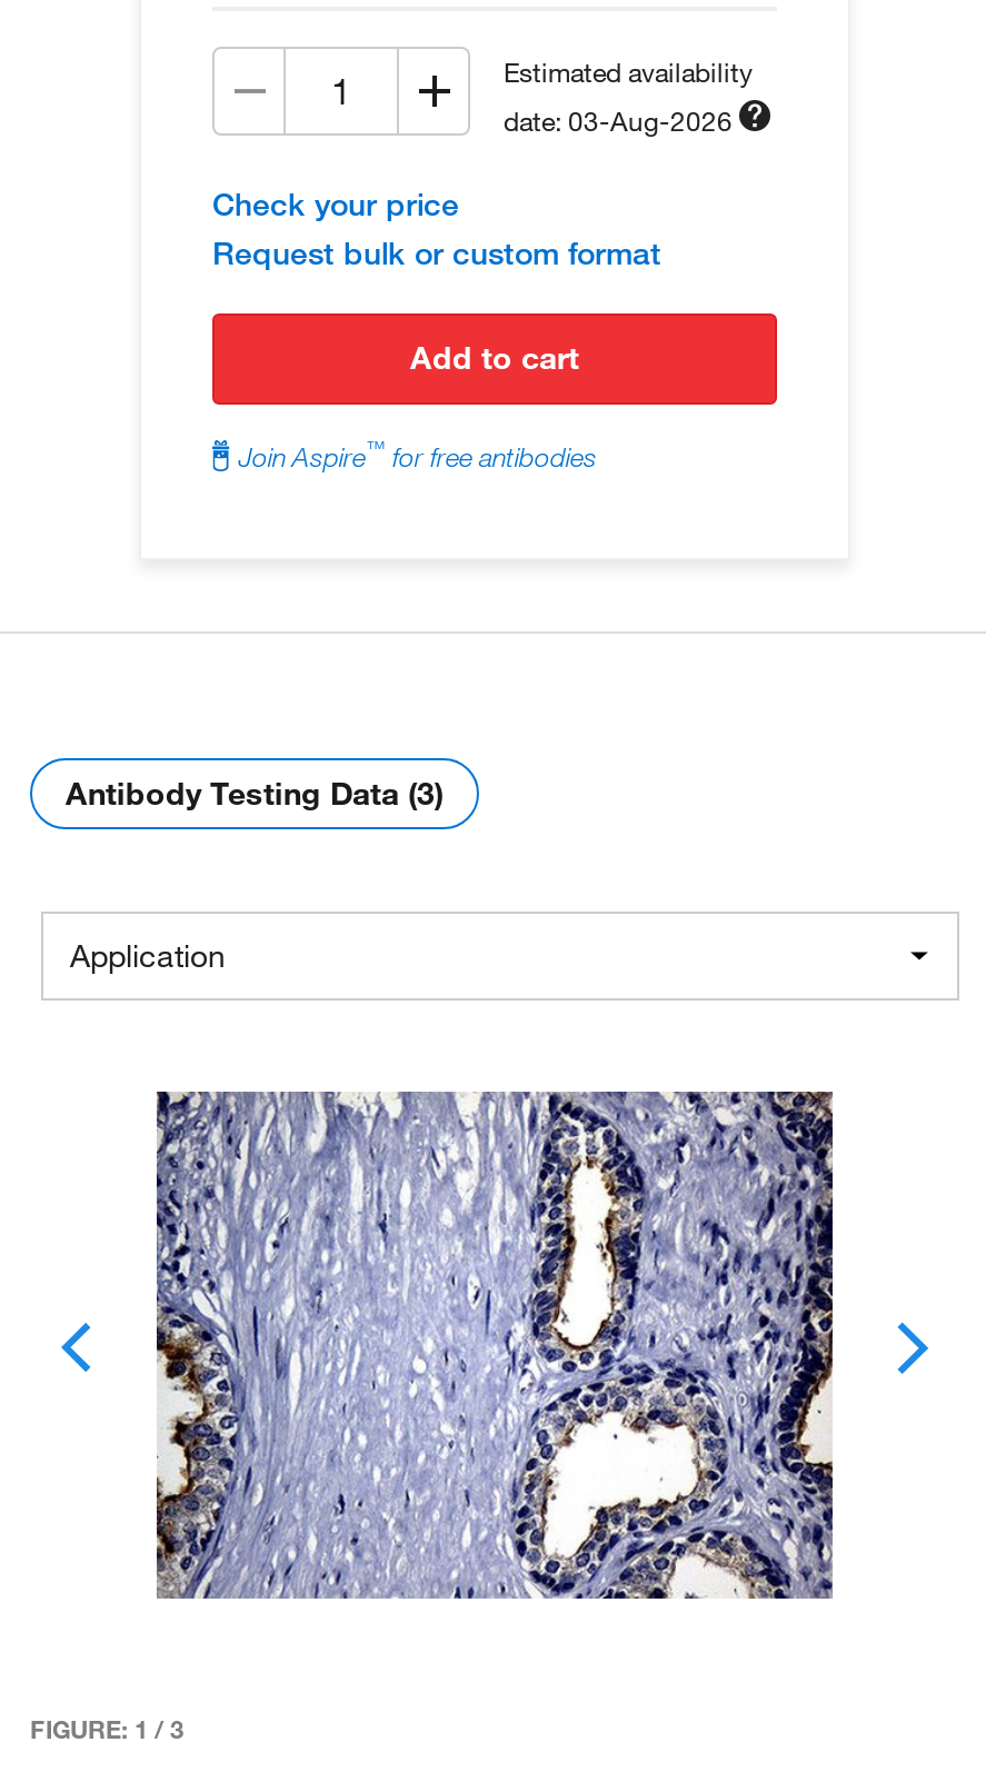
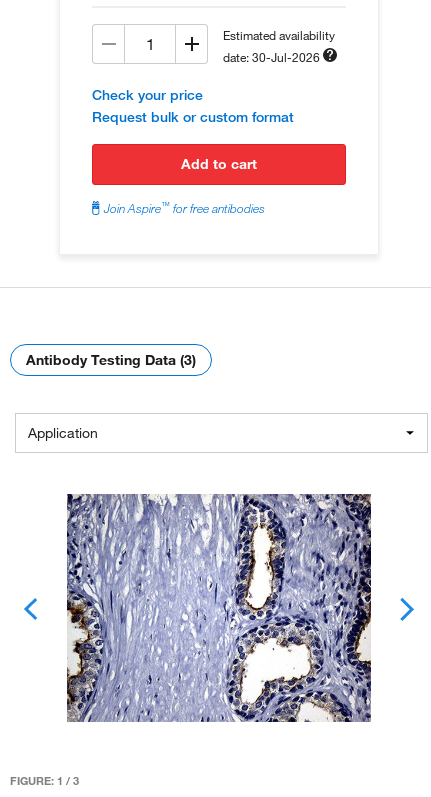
[504,102,733,137] date: 03-Aug-2026 -> [223,49,320,65] date: 30-Jul-2026

